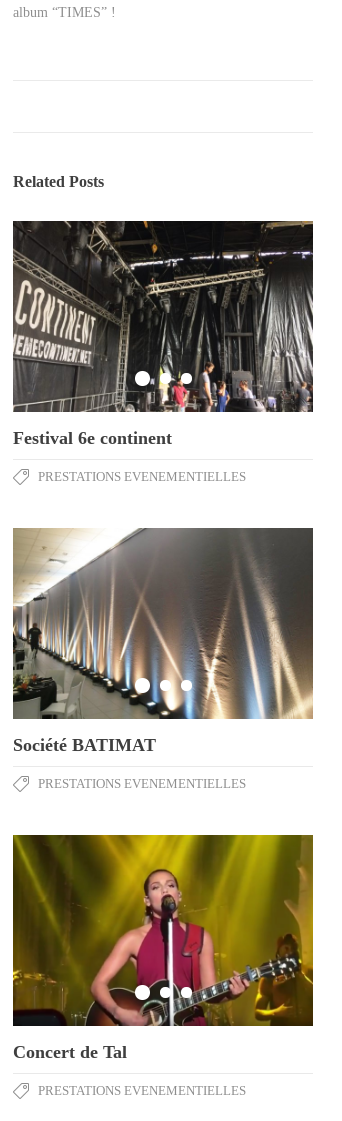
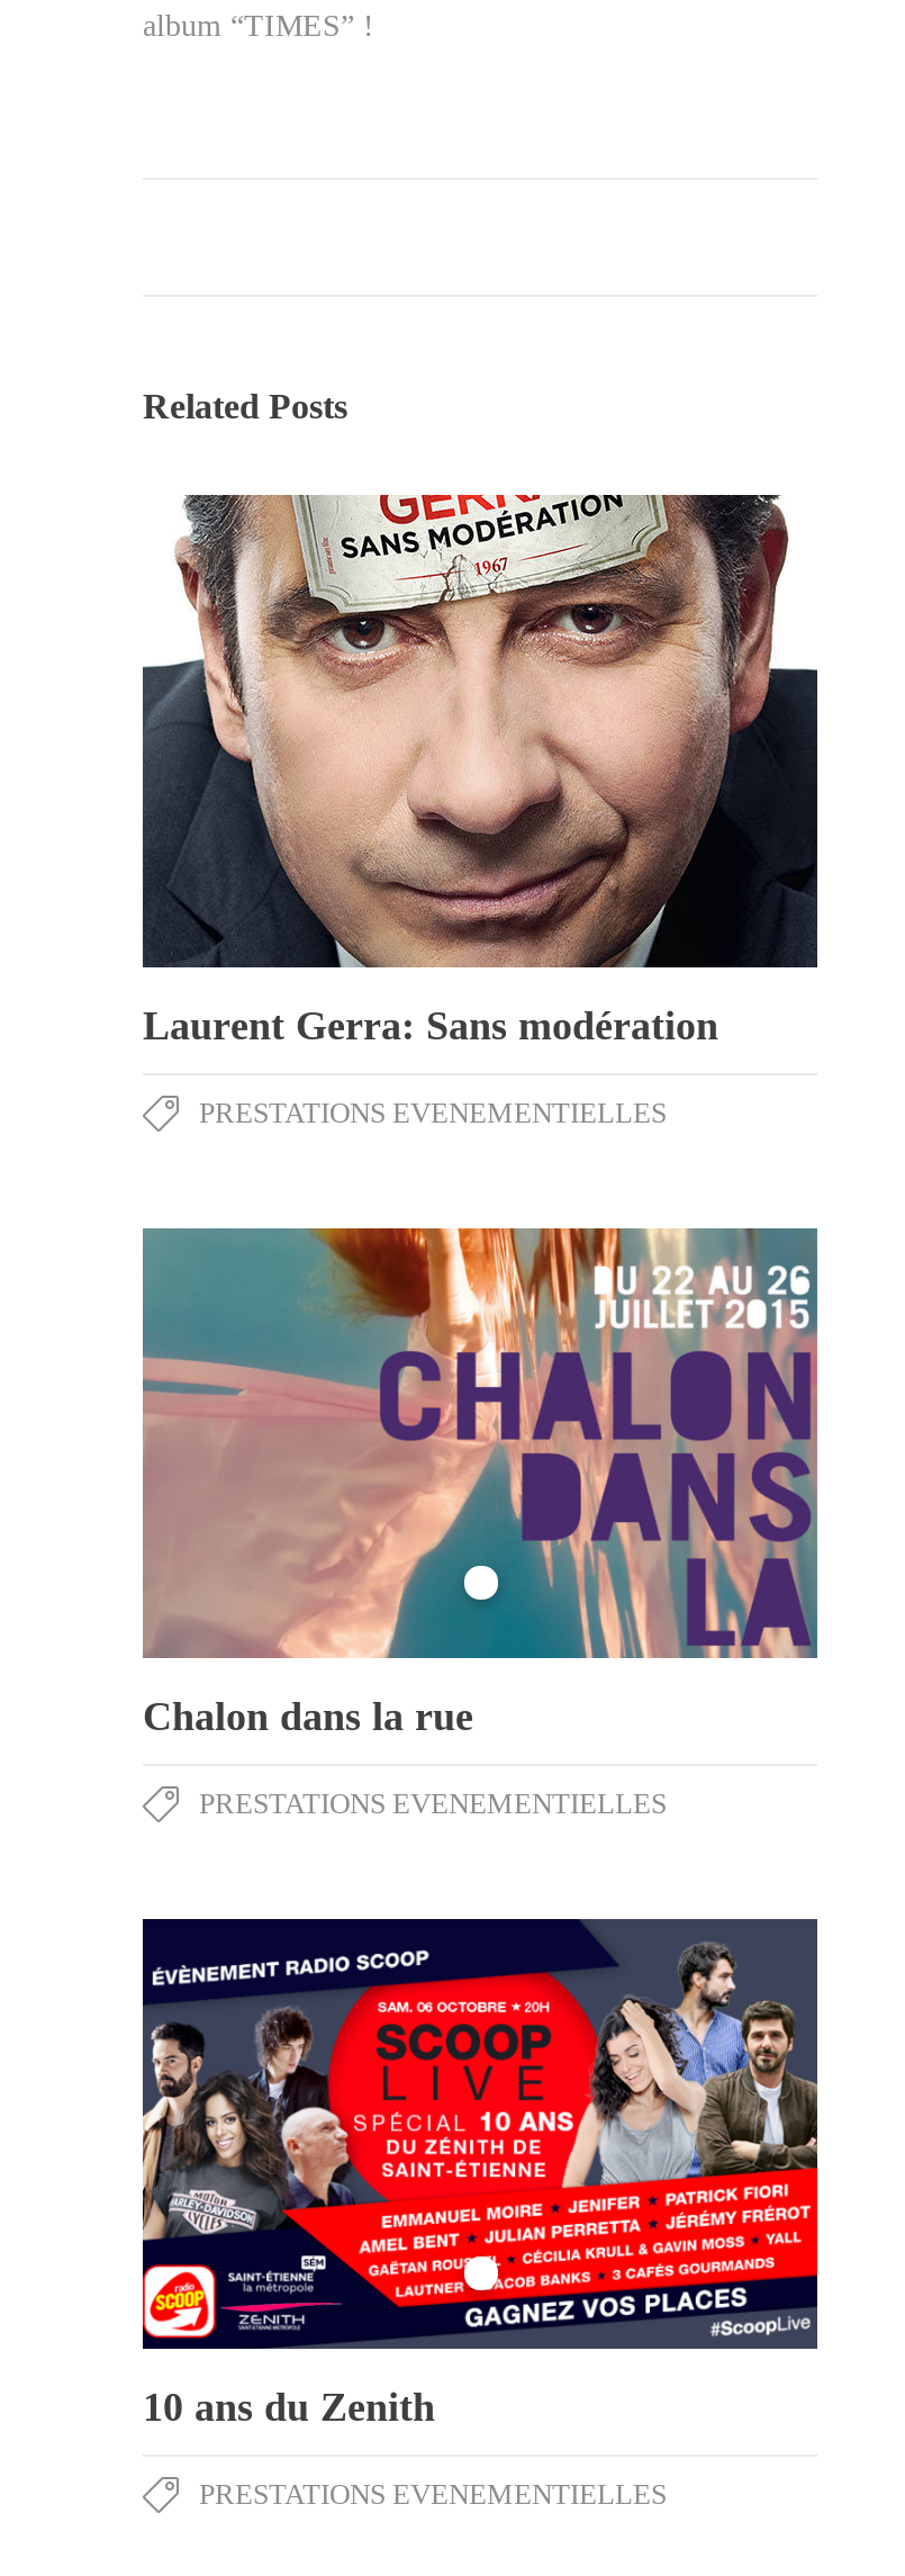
[12,220,314,448] [image] | Festival 6e continent -> [143,493,817,1050] [image] | Laurent Gerra: Sans modération
[13,527,314,755] [image] | Société BATIMAT -> [143,1226,820,1740] [image] | Chalon dans la rue
[12,834,314,1062] [image] | Concert de Tal -> [141,1917,820,2430] [image] | 10 ans du Zenith

